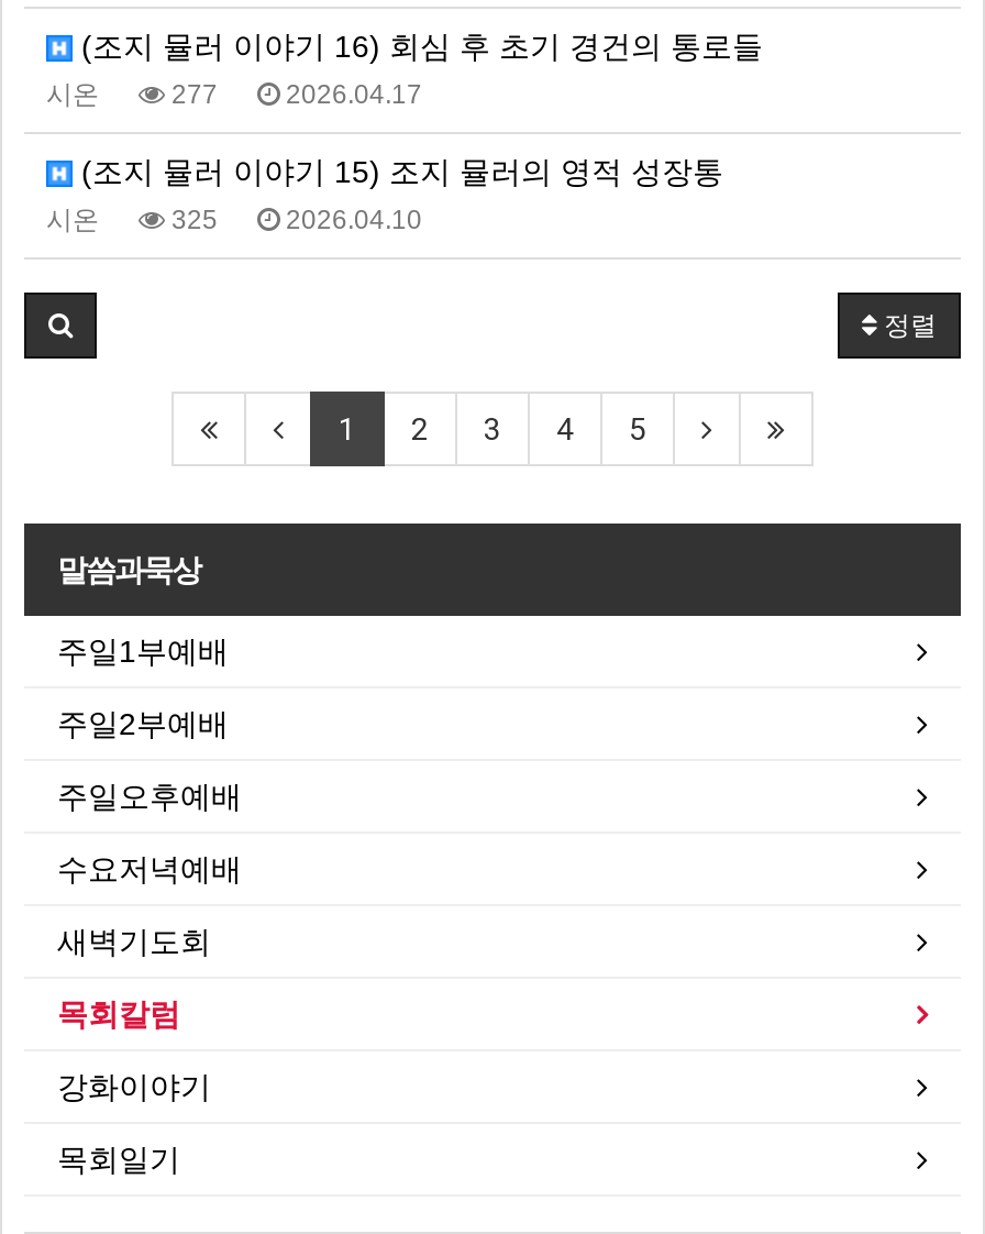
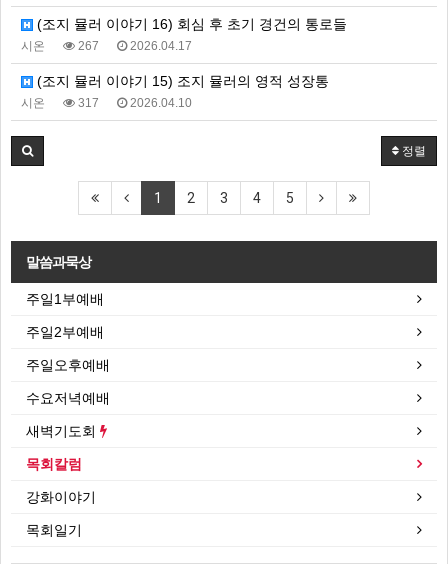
[165,79,422,110] 277 2026.04.17 -> [75,39,192,53] 267 2026.04.17
[165,204,422,235] 325 2026.04.10 -> [75,96,192,110] 317 2026.04.10

